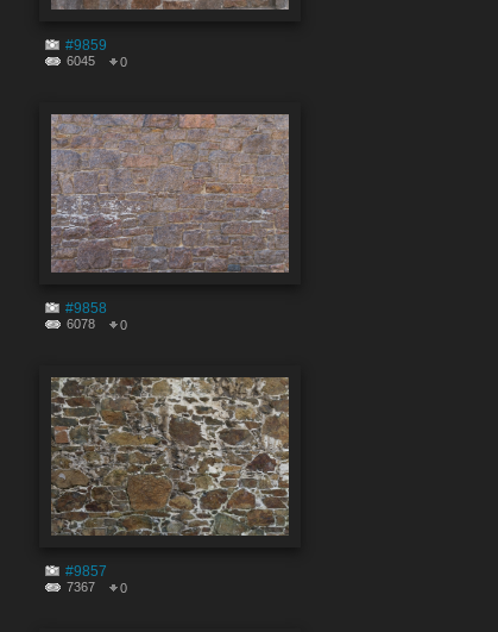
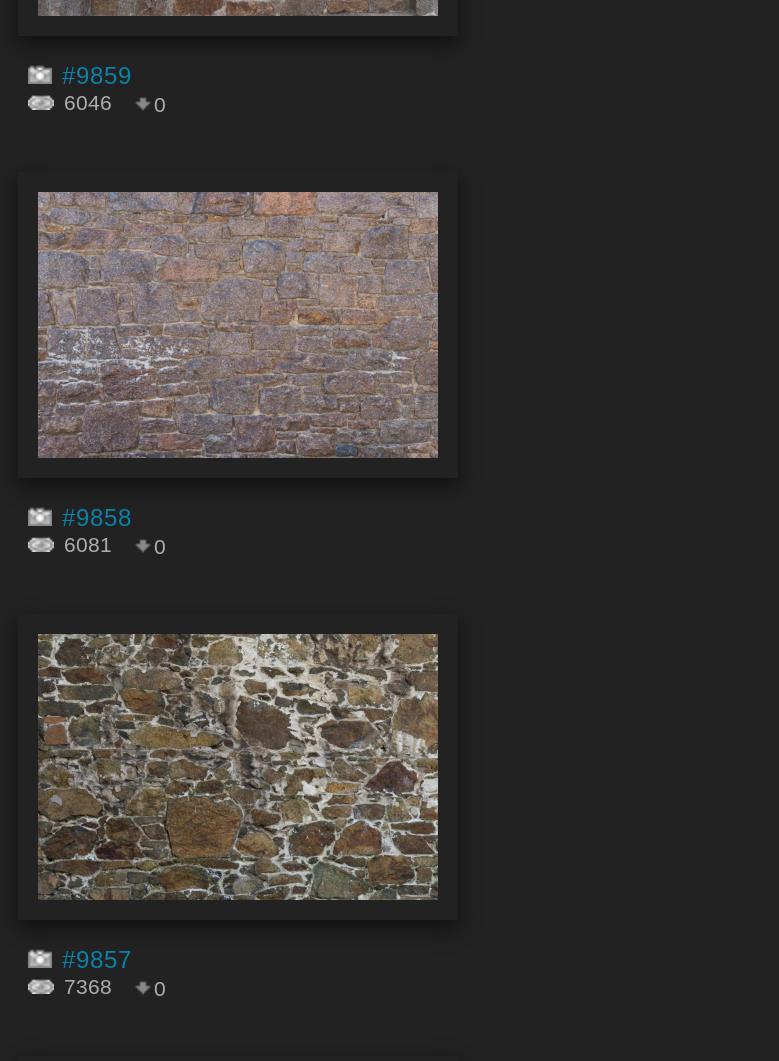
[67,54,127,69] 6045 0 -> [64,90,166,116] 6046 0
[67,317,127,332] 6078 0 -> [64,532,166,558] 6081 0
[67,580,127,595] 7367 0 -> [64,974,166,1000] 7368 0

